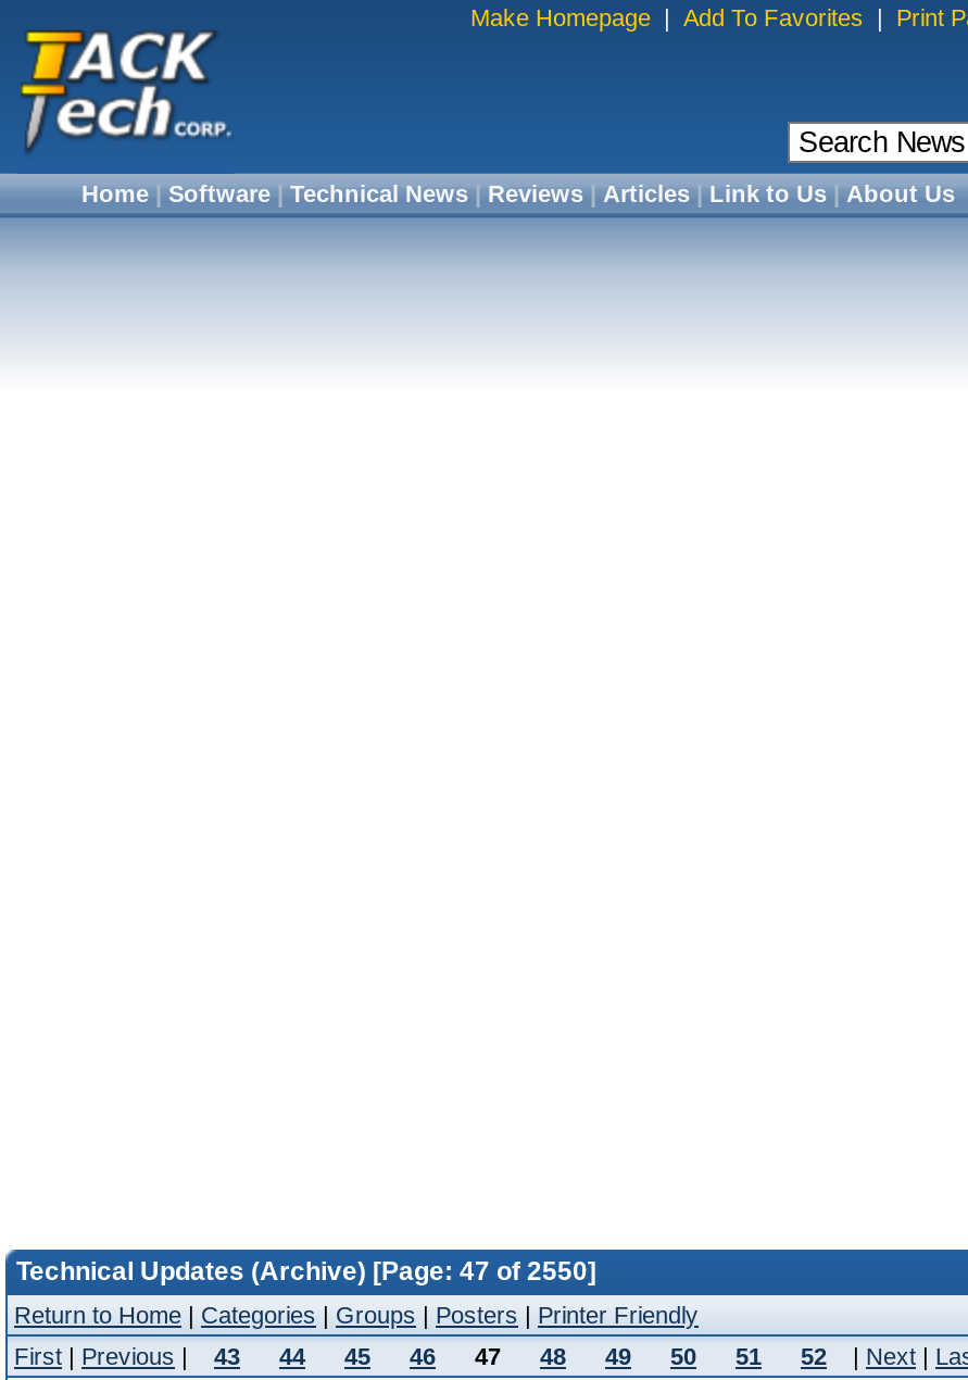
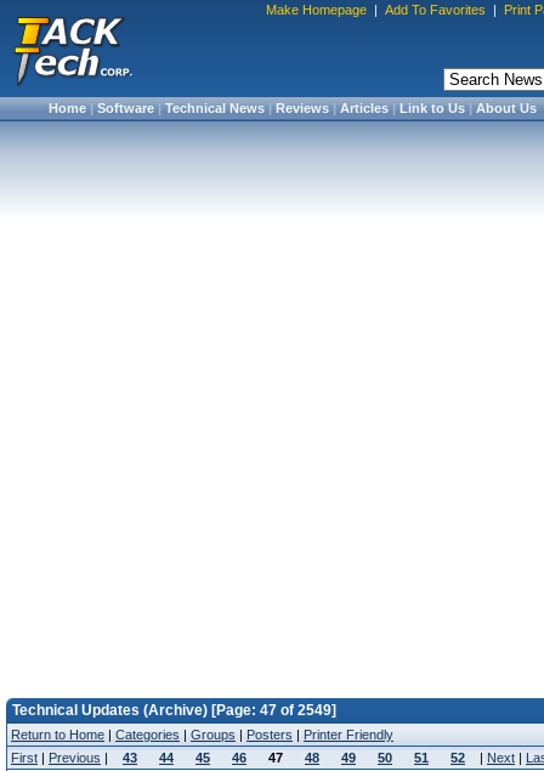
[16,1256,596,1287] Technical Updates (Archive) [Page: 47 of 2550] -> [12,702,336,719] Technical Updates (Archive) [Page: 47 of 2549]

